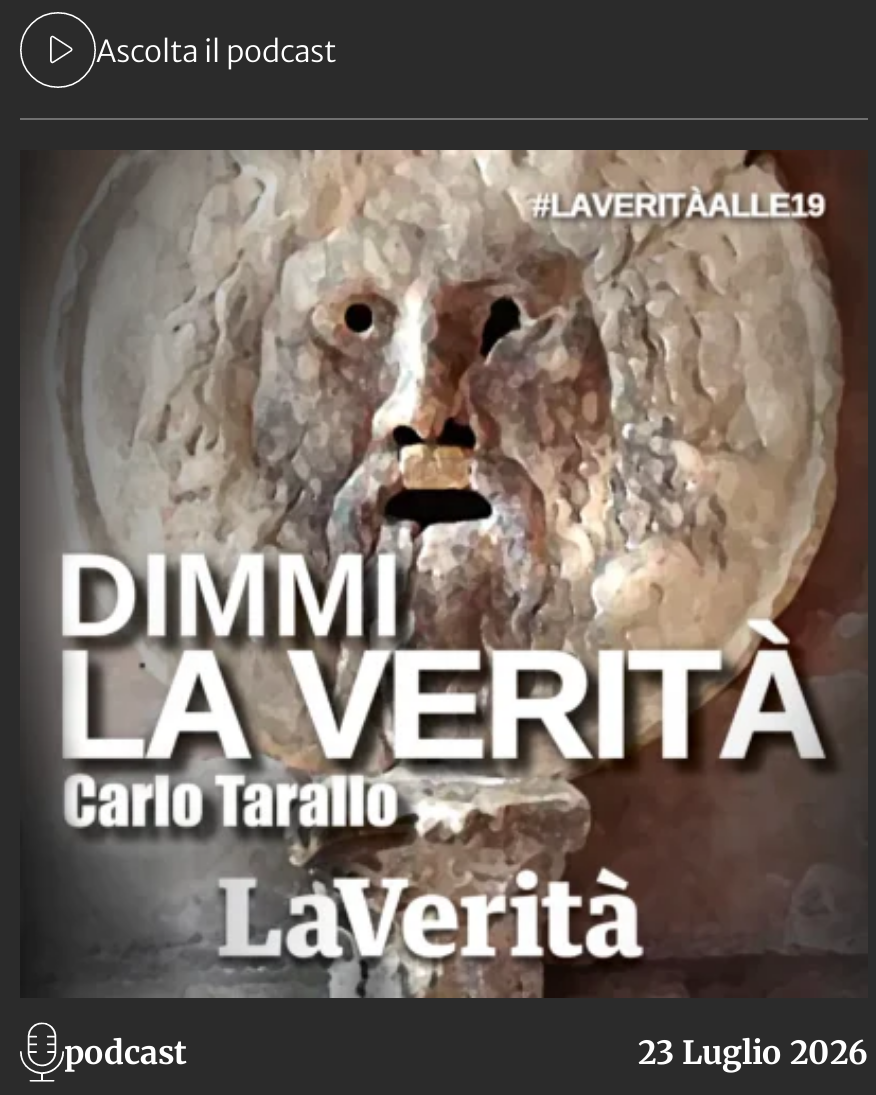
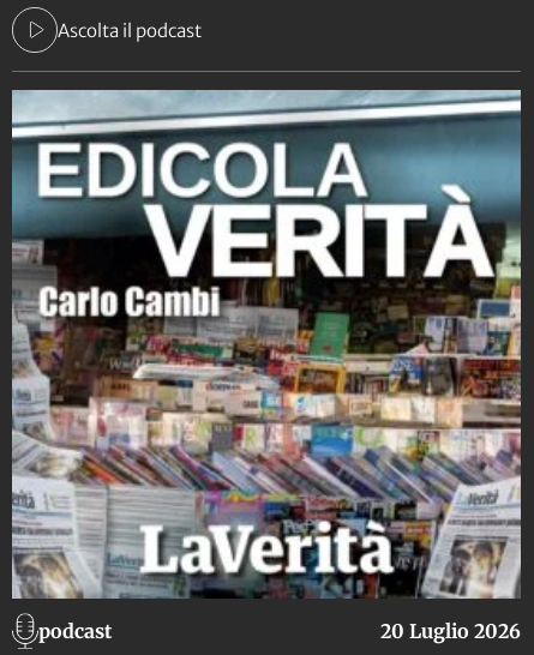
[20,150,868,1071] [image] | 23 Luglio 2026 -> [11,89,522,643] [image] | 20 Luglio 2026

